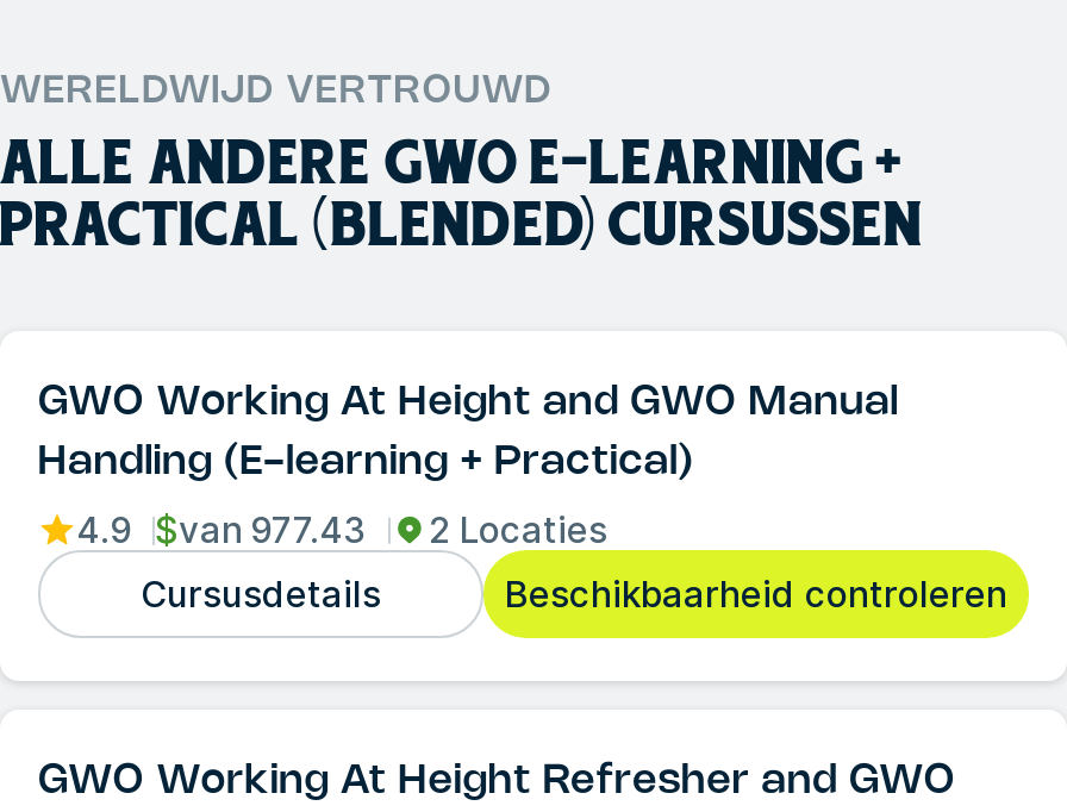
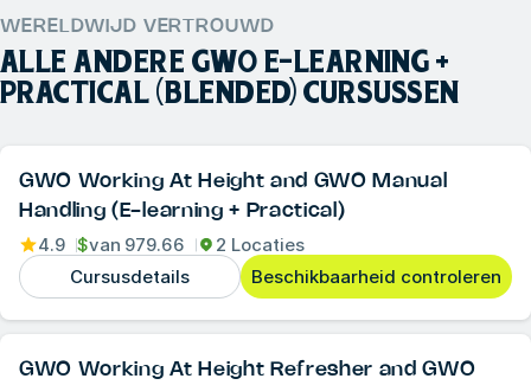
[76,508,607,553] 4.9 $van 977.43 2 Locaties -> [38,234,305,256] 4.9 $van 979.66 2 Locaties

